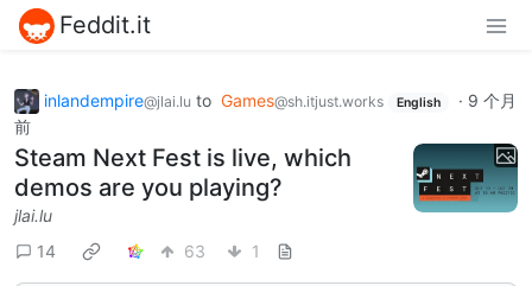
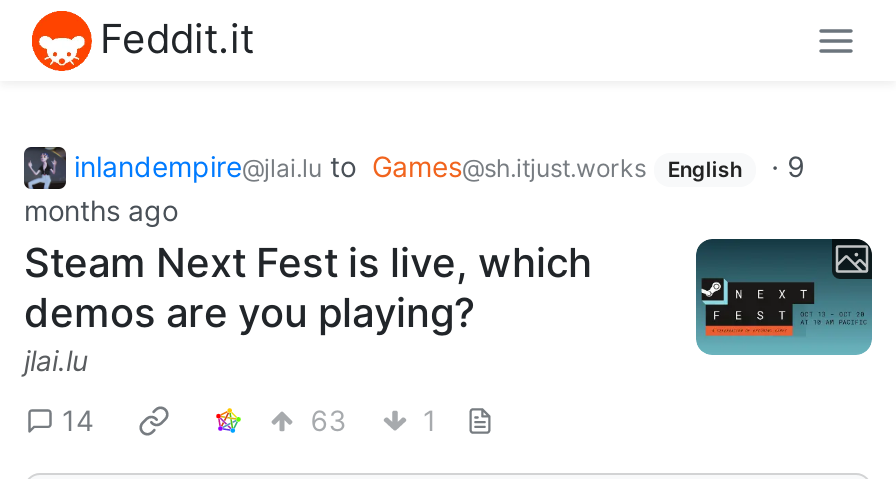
[14,90,516,137] · 9 个月 | 前 -> [24,148,805,227] · 9 | months ago

